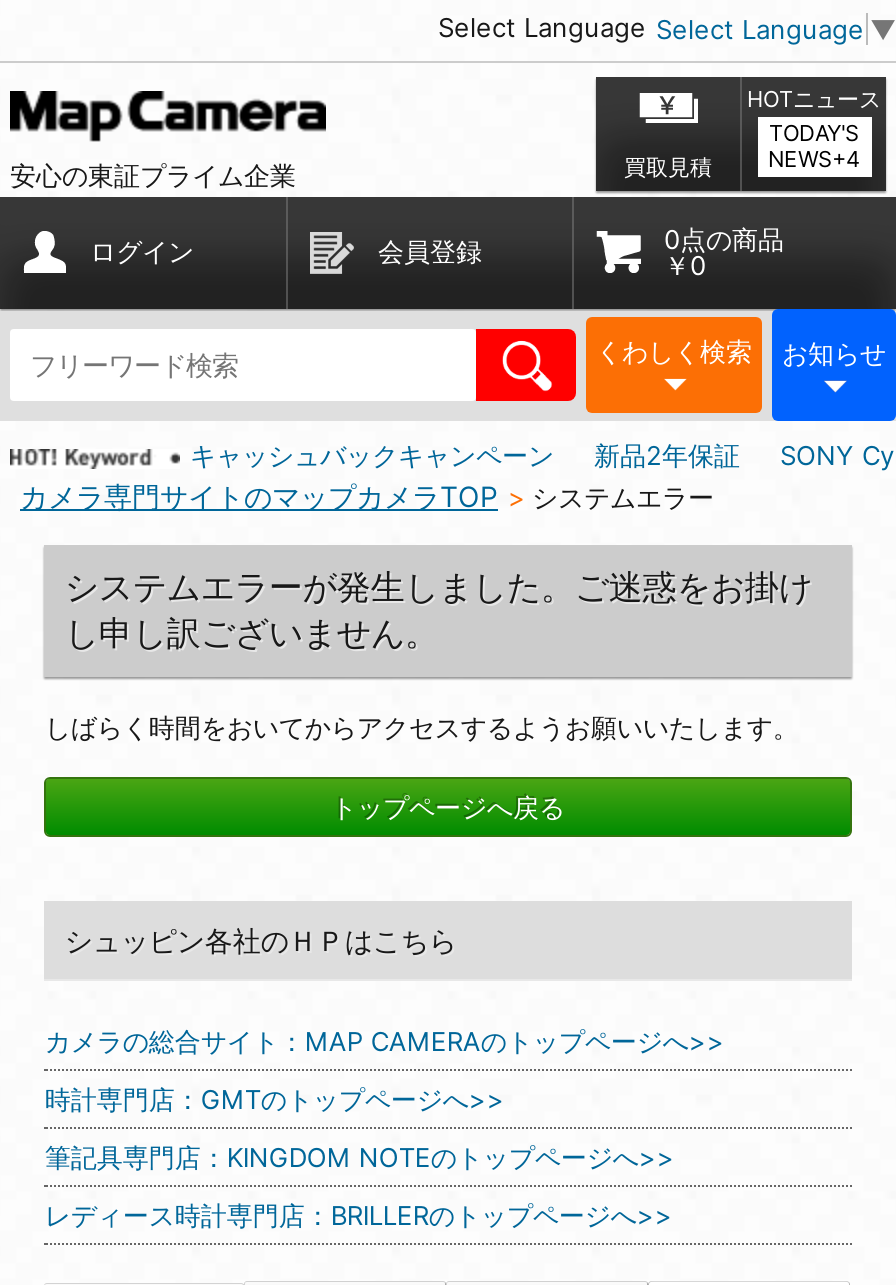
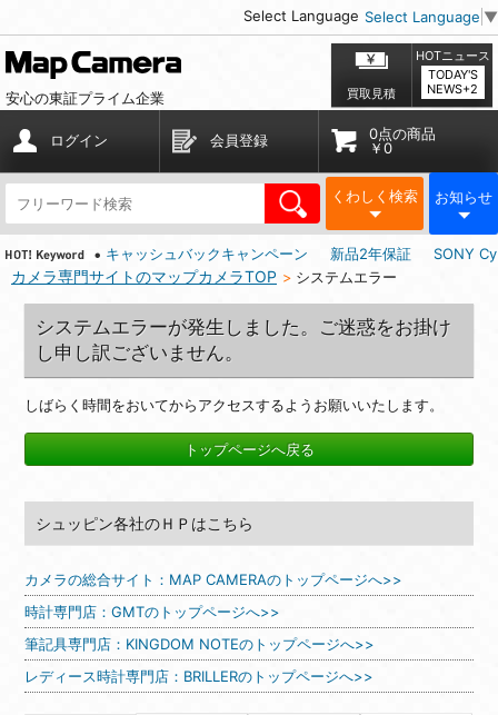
[624,145,860,181] 買取見積 NEWS+4 -> [347,81,478,101] 買取見積 NEWS+2

